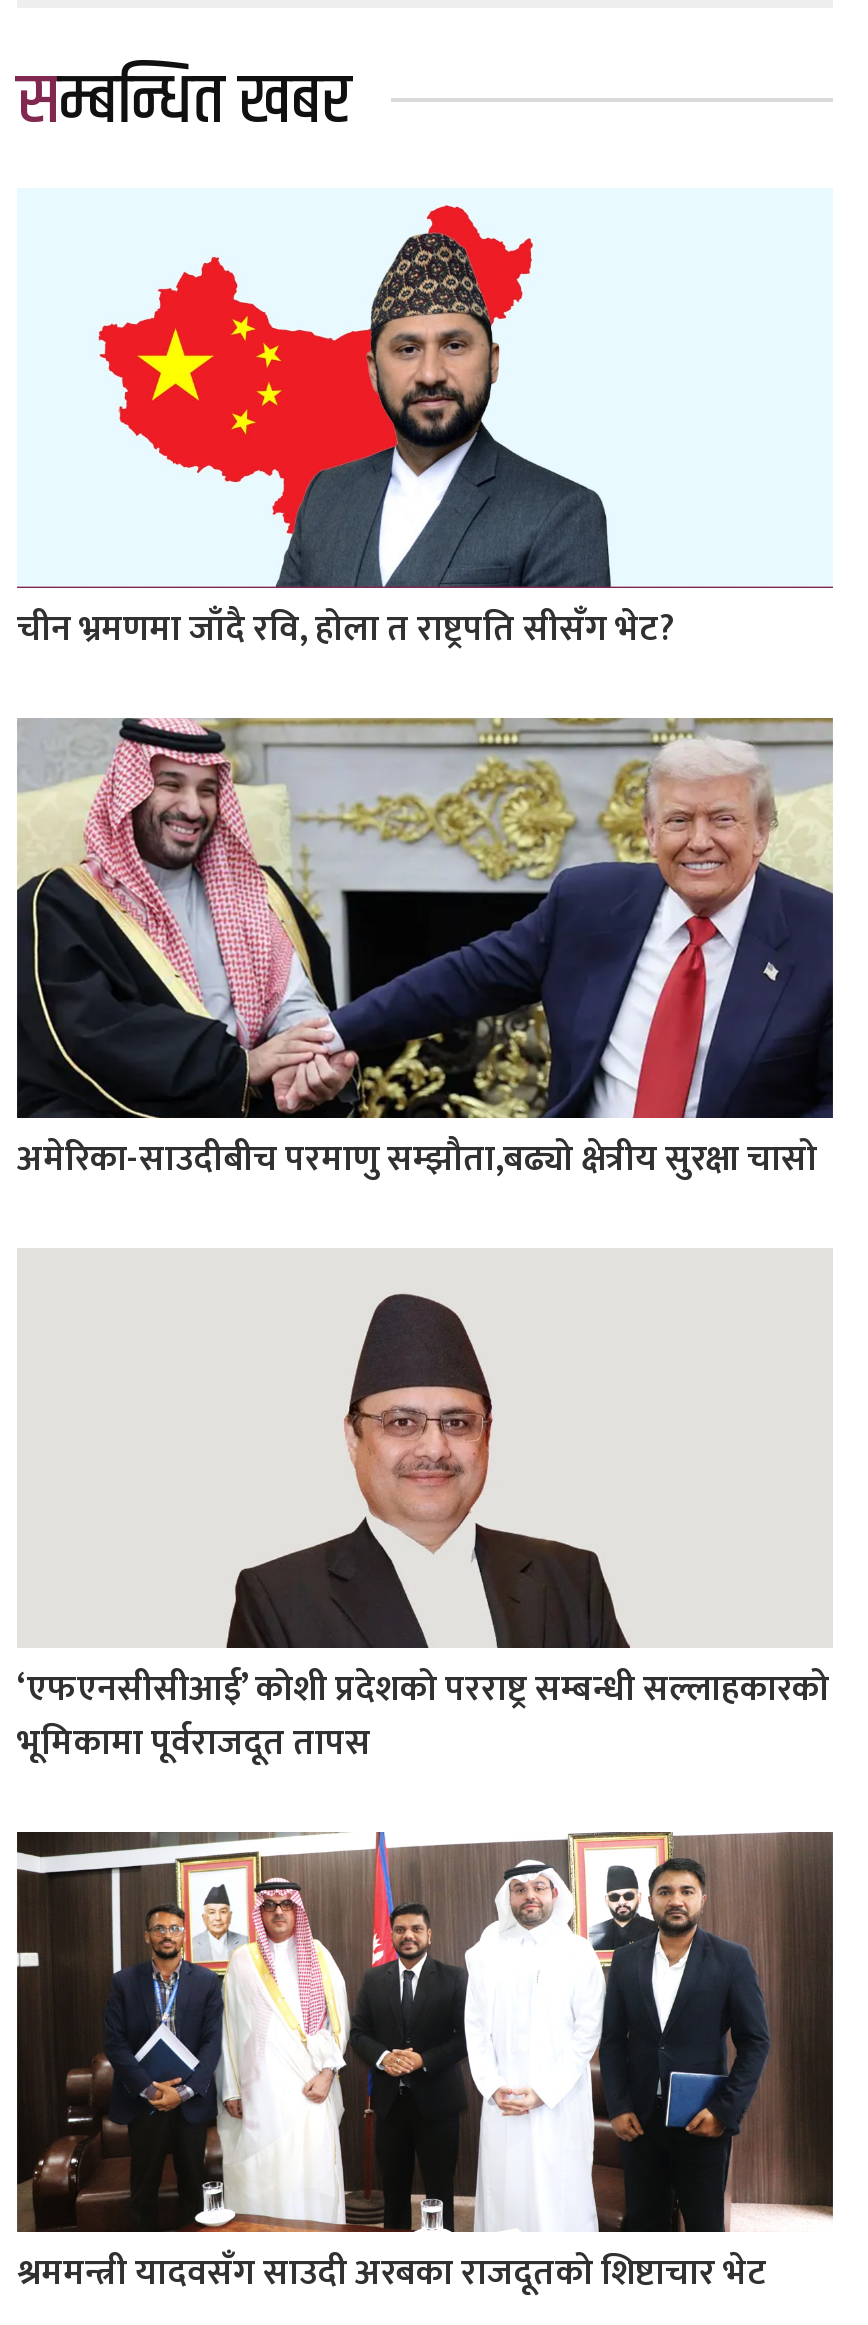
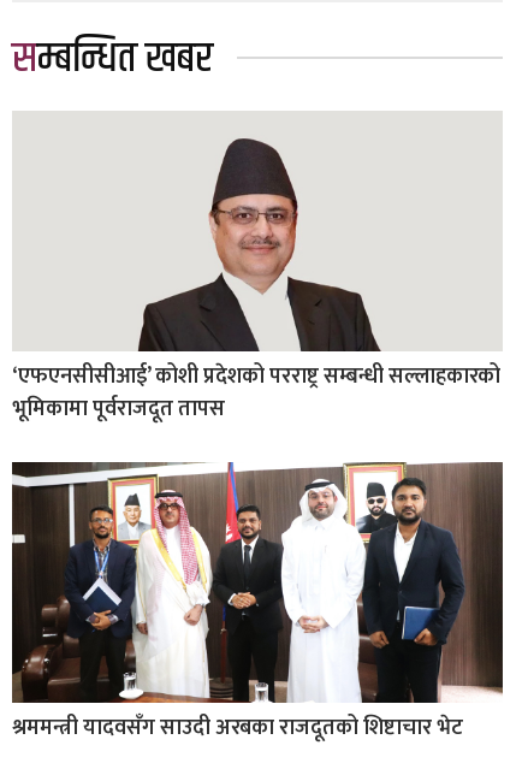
[17,204,675,660] [image] | चीन भ्रमणमा जाँदै रवि, होला त राष्ट्रपति सीसँग भेट? -> none
[15,716,835,1190] [image] | अमेरिका-साउदीबीच परमाणु सम्झौता,बढ्यो क्षेत्रीय सुरक्षा चासो -> none

